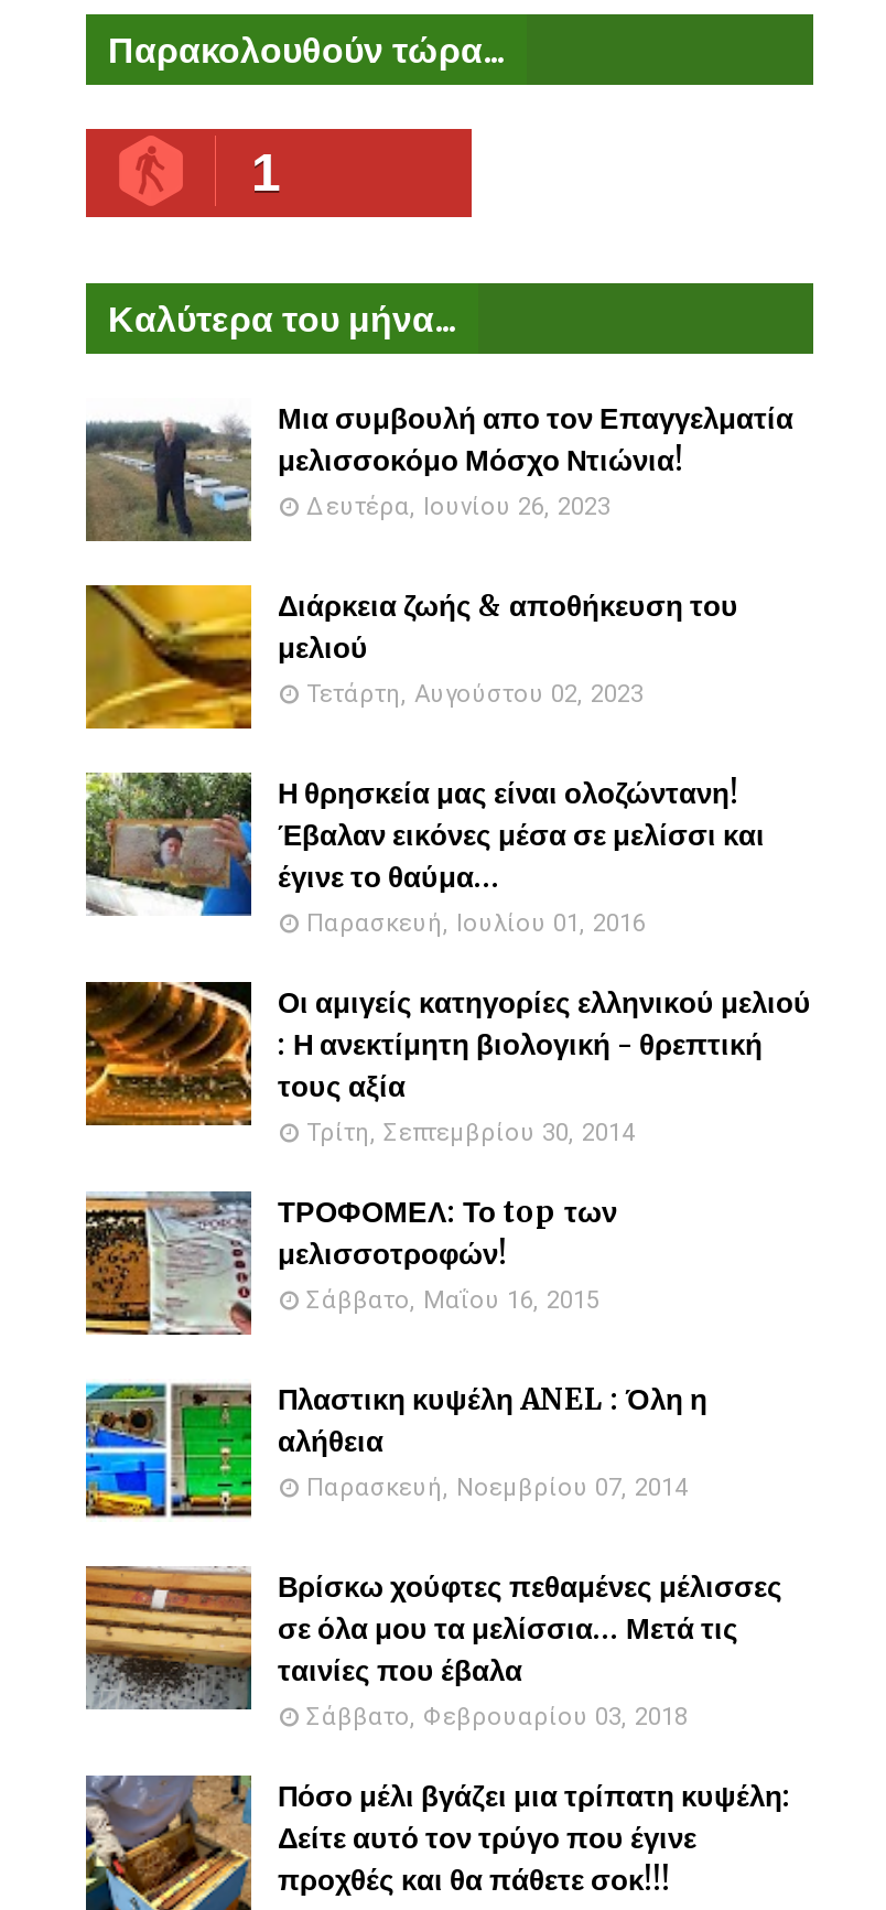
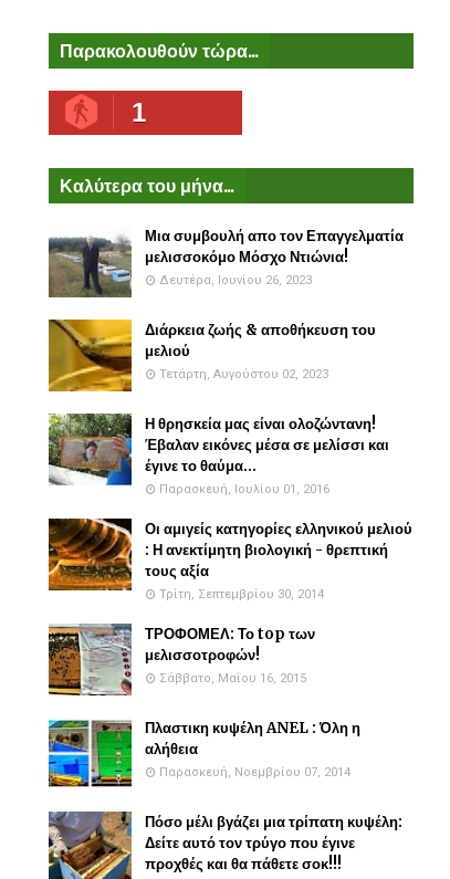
[84,1564,782,1732] [image] | Βρίσκω χούφτες πεθαμένες μέλισσες | σε όλα μου τα μελίσσια... Μετά τις | ταινίες που έβαλα | Σάββατο, Φεβρουαρίου 03, 2018 -> none

